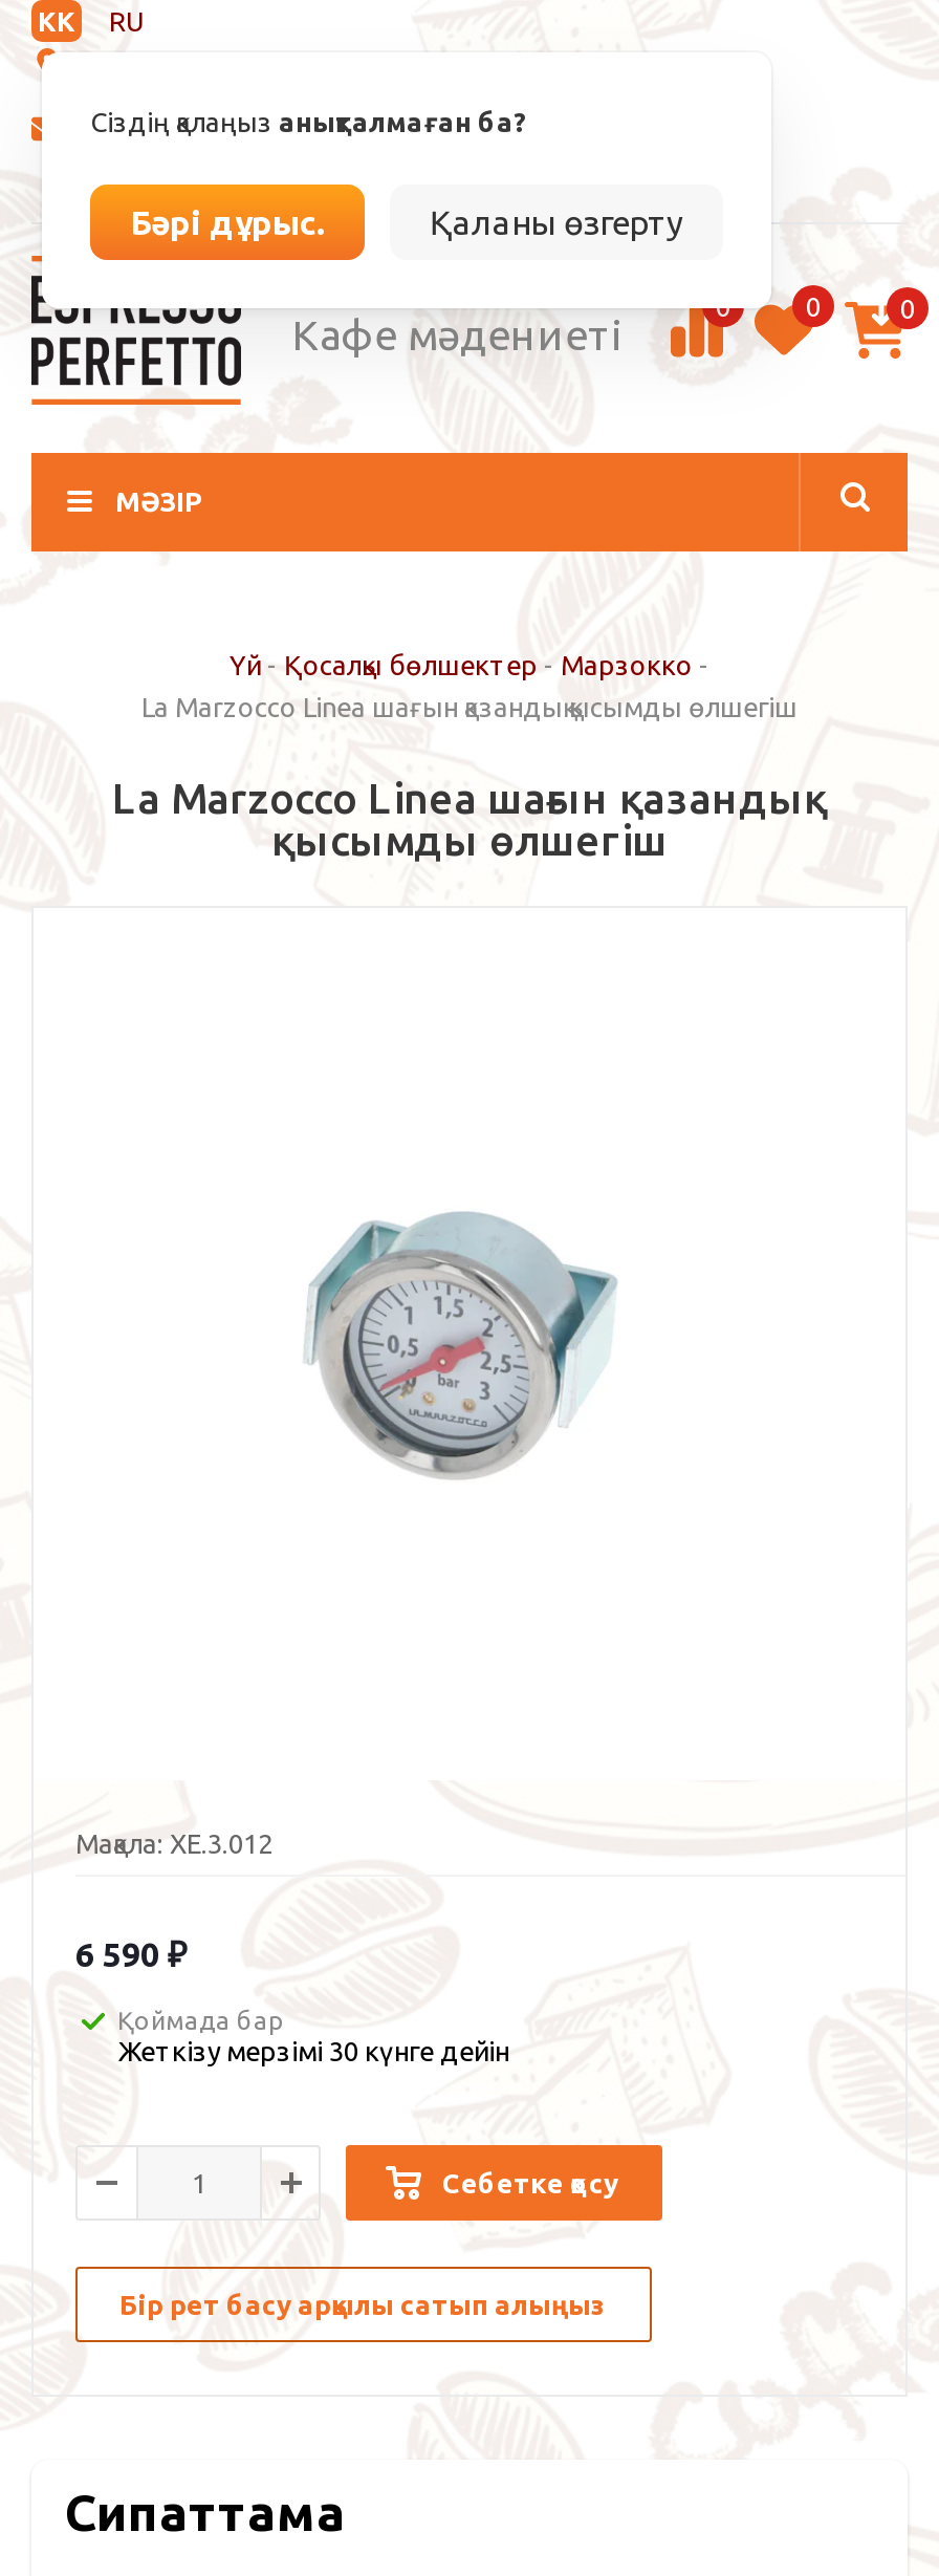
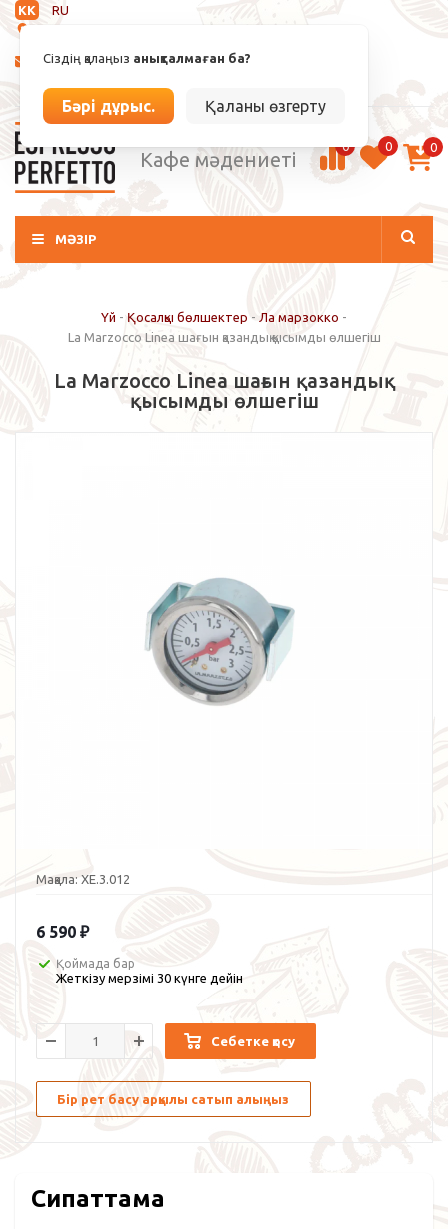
[230,649,709,679] Үй - Қосалқы бөлшектер - Марзокко - -> [101,310,347,324] Үй - Қосалқы бөлшектер - Ла марзокко -

